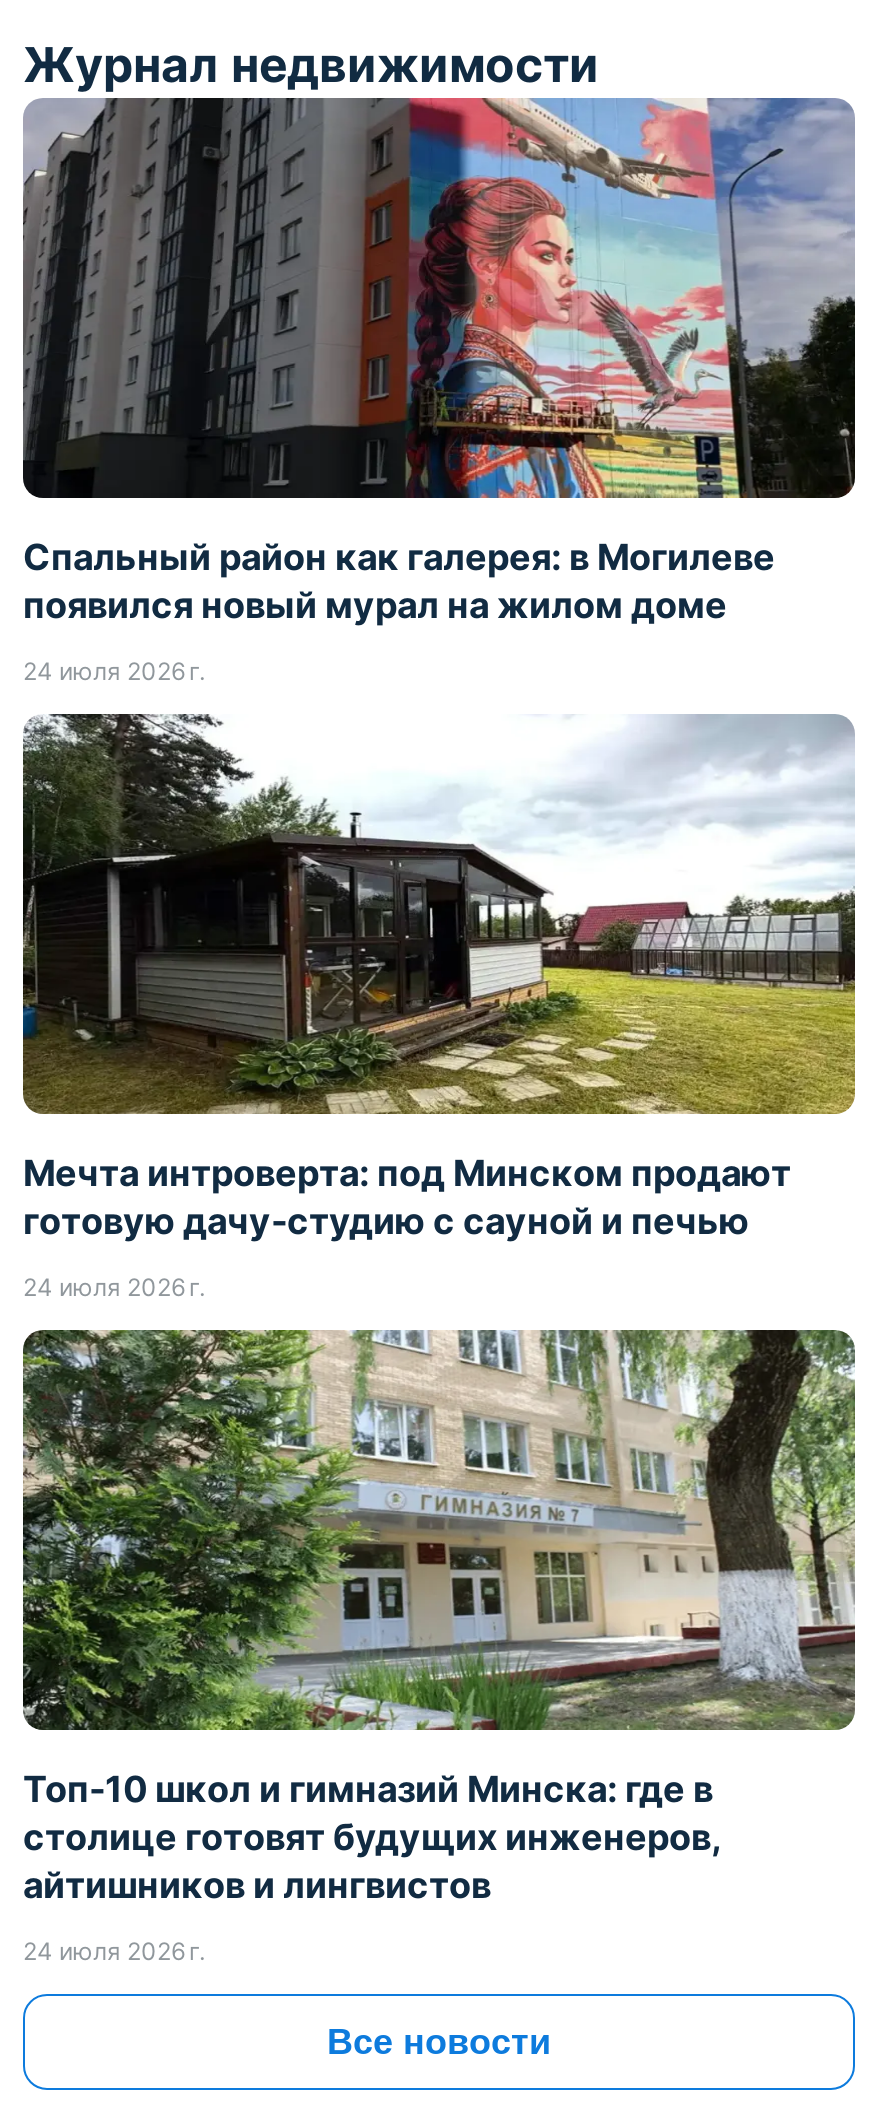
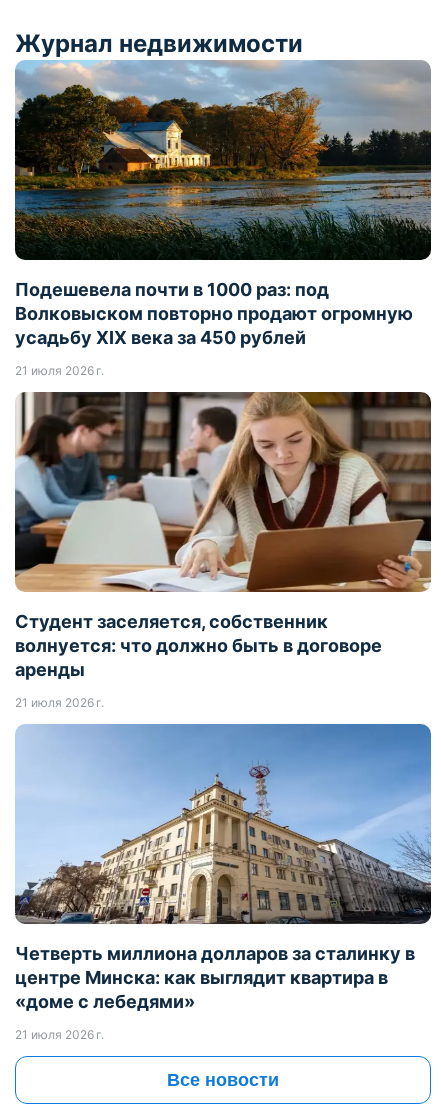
[23,98,857,627] [image] | Спальный район как галерея: в Могилеве | появился новый мурал на жилом доме -> [15,60,431,348] [image] | Подешевела почти в 1000 раз: под | Волковыском повторно продают огромную | усадьбу XIX века за 450 рублей
[23,657,205,687] 24 июля 2026 г. -> [15,363,104,378] 21 июля 2026 г.
[21,712,857,1243] [image] | Мечта интроверта: под Минском продают | готовую дачу-студию с сауной и печью -> [14,391,432,680] [image] | Студент заселяется, собственник | волнуется: что должно быть в договоре | аренды
[23,1273,205,1303] 24 июля 2026 г. -> [15,695,104,710] 21 июля 2026 г.
[21,1328,857,1907] [image] | Топ-10 школ и гимназий Минска: где в | столице готовят будущих инженеров, | айтишников и лингвистов -> [15,723,432,1012] [image] | Четверть миллиона долларов за сталинку в | центре Минска: как выглядит квартира в | «доме с лебедями»
[23,1937,205,1967] 24 июля 2026 г. -> [15,1027,104,1042] 21 июля 2026 г.

